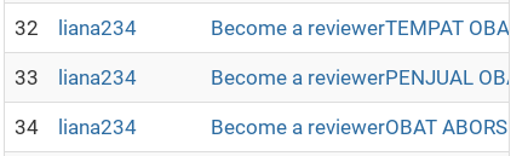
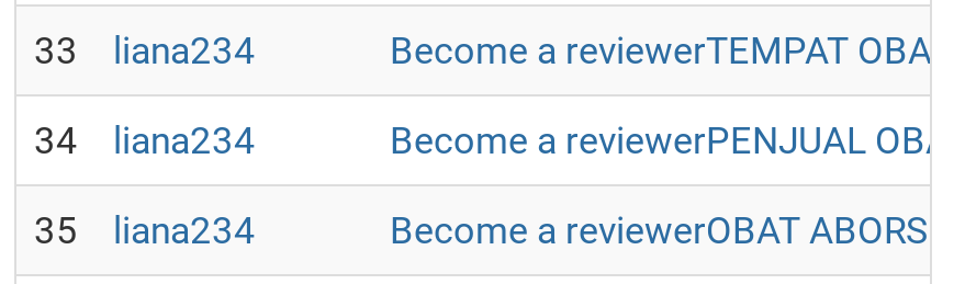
[15,16,137,40] 32 liana234 -> [34,29,256,72] 33 liana234
[15,65,137,89] 33 liana234 -> [34,118,256,162] 34 liana234
[15,115,137,139] 34 liana234 -> [34,208,256,252] 35 liana234

